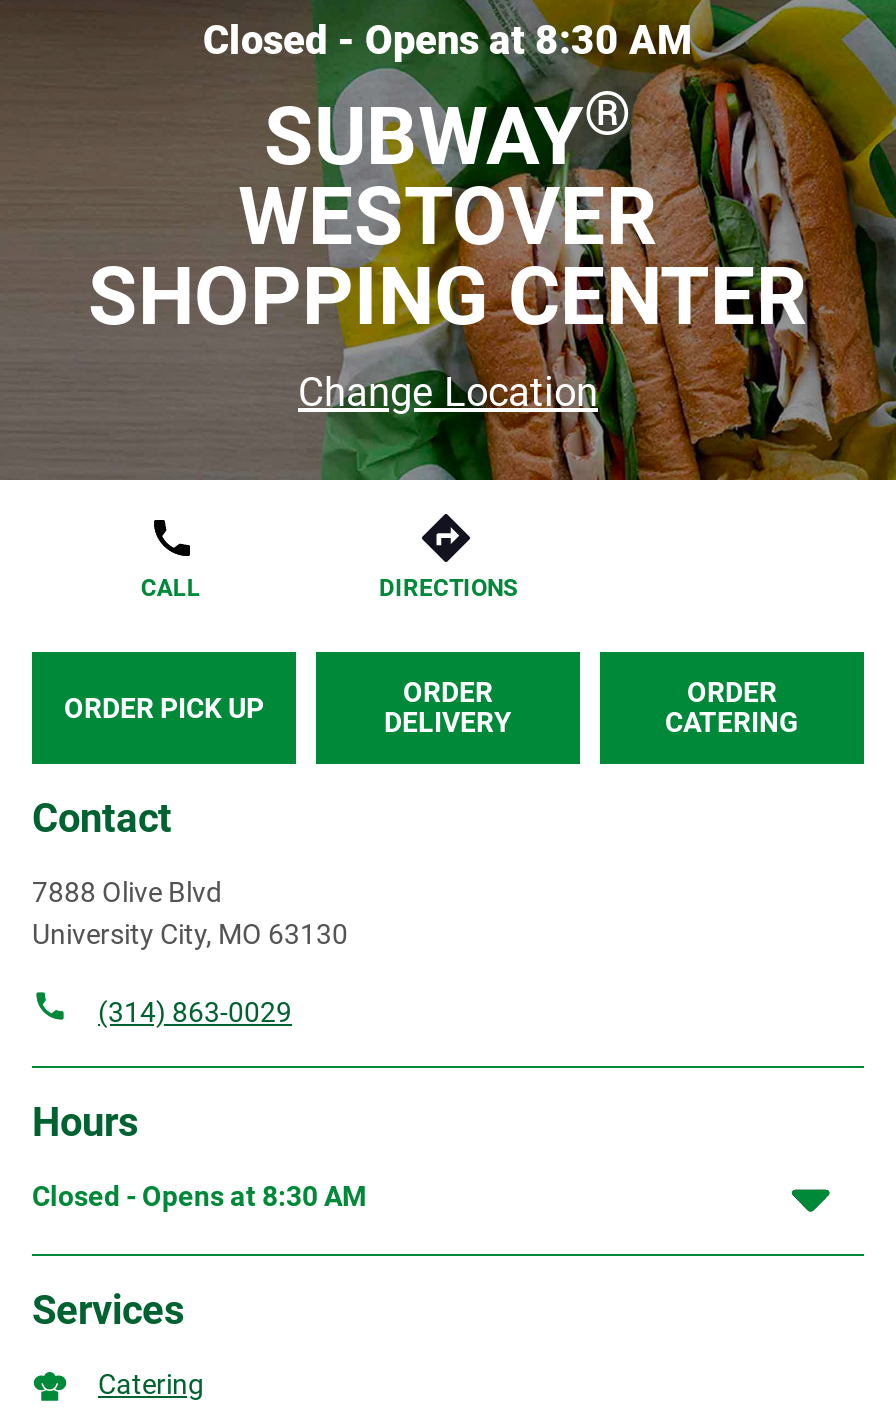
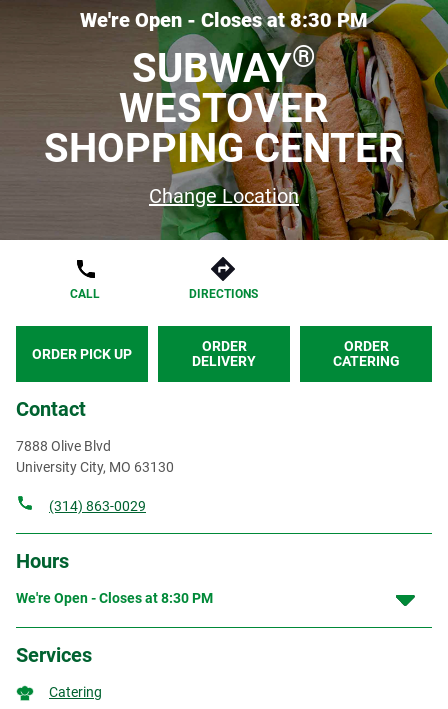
[203,16,693,64] Closed - Opens at 8:30 AM -> [80,8,368,32] We're Open - Closes at 8:30 PM
[32,1180,366,1212] Closed - Opens at 8:30 AM -> [16,590,213,606] We're Open - Closes at 8:30 PM

